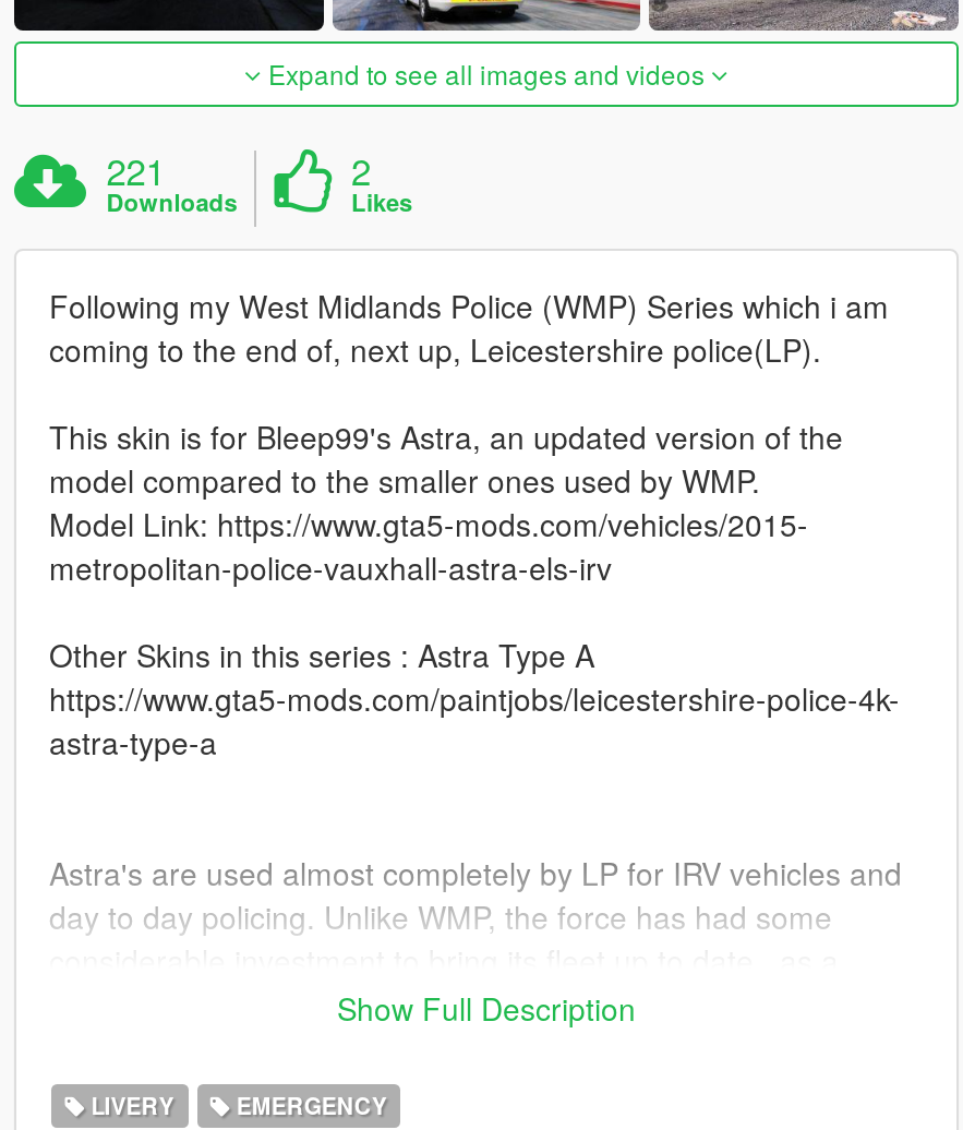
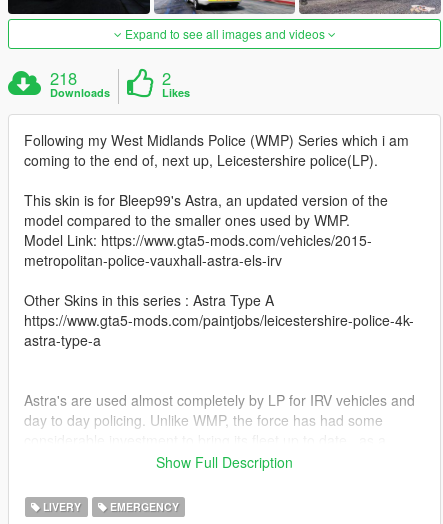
[106,144,165,196] 221 -> [50,66,77,90] 218

